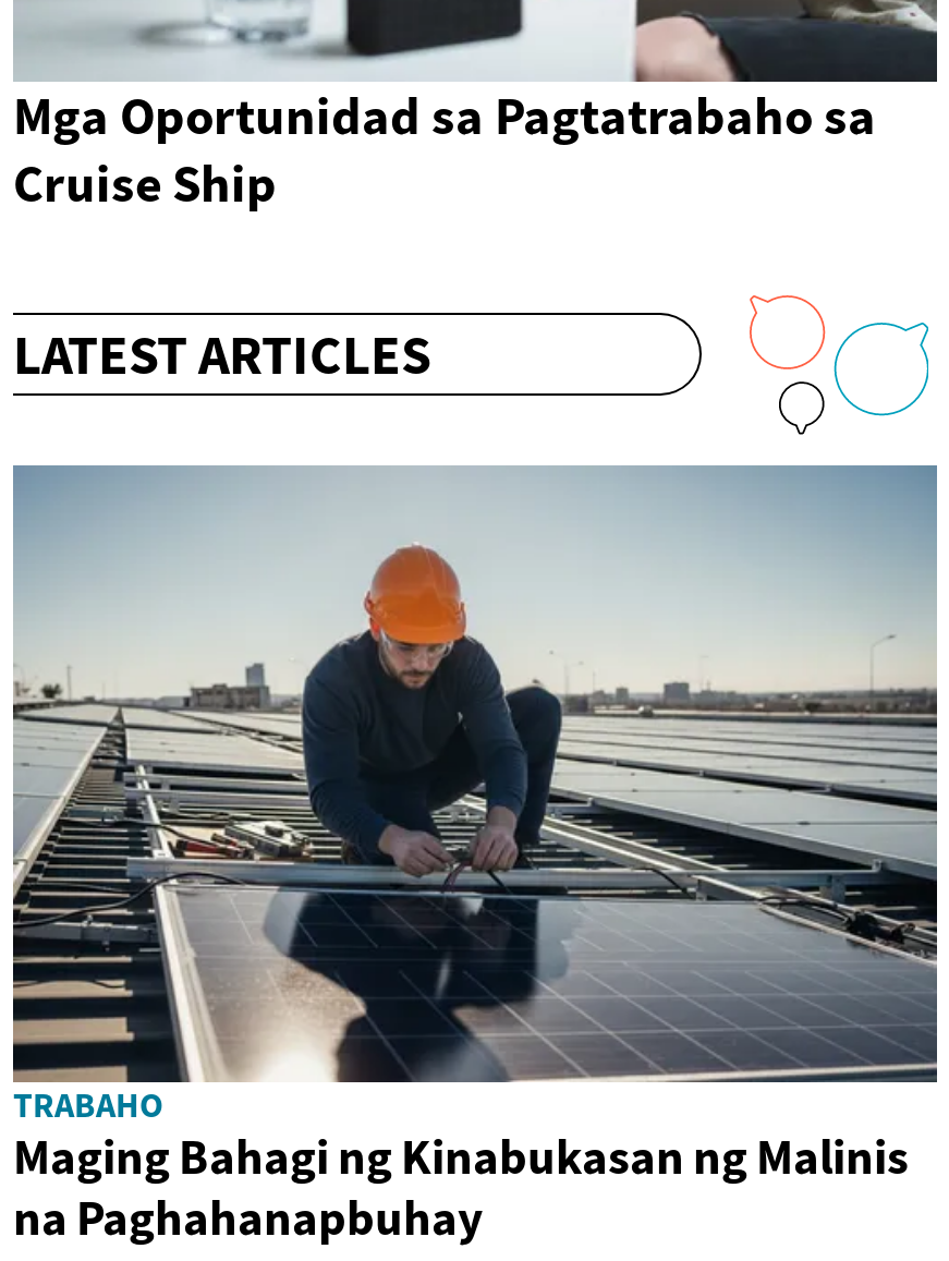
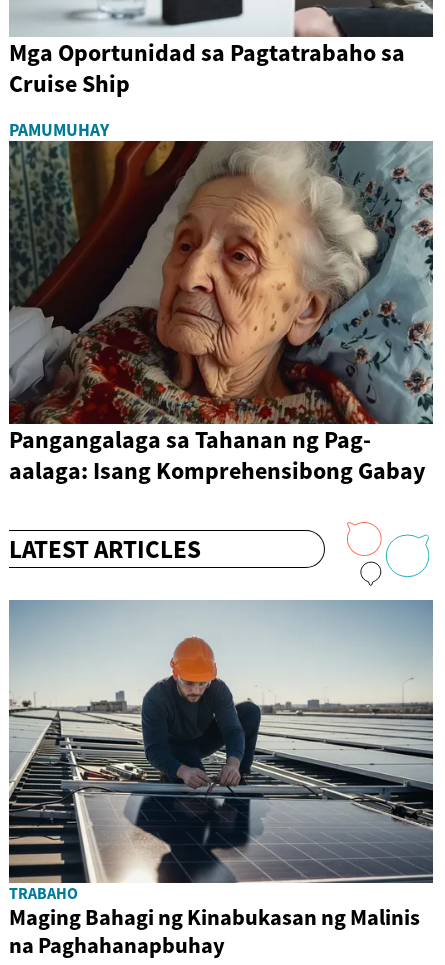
none -> [9,119,433,425] [image] | PAMUMUHAY
none -> [9,423,426,485] Pangangalaga sa Tahanan ng Pag- | aalaga: Isang Komprehensibong Gabay

